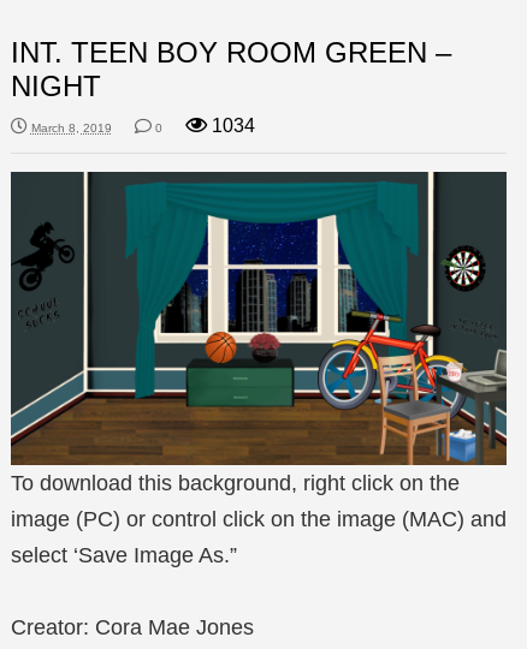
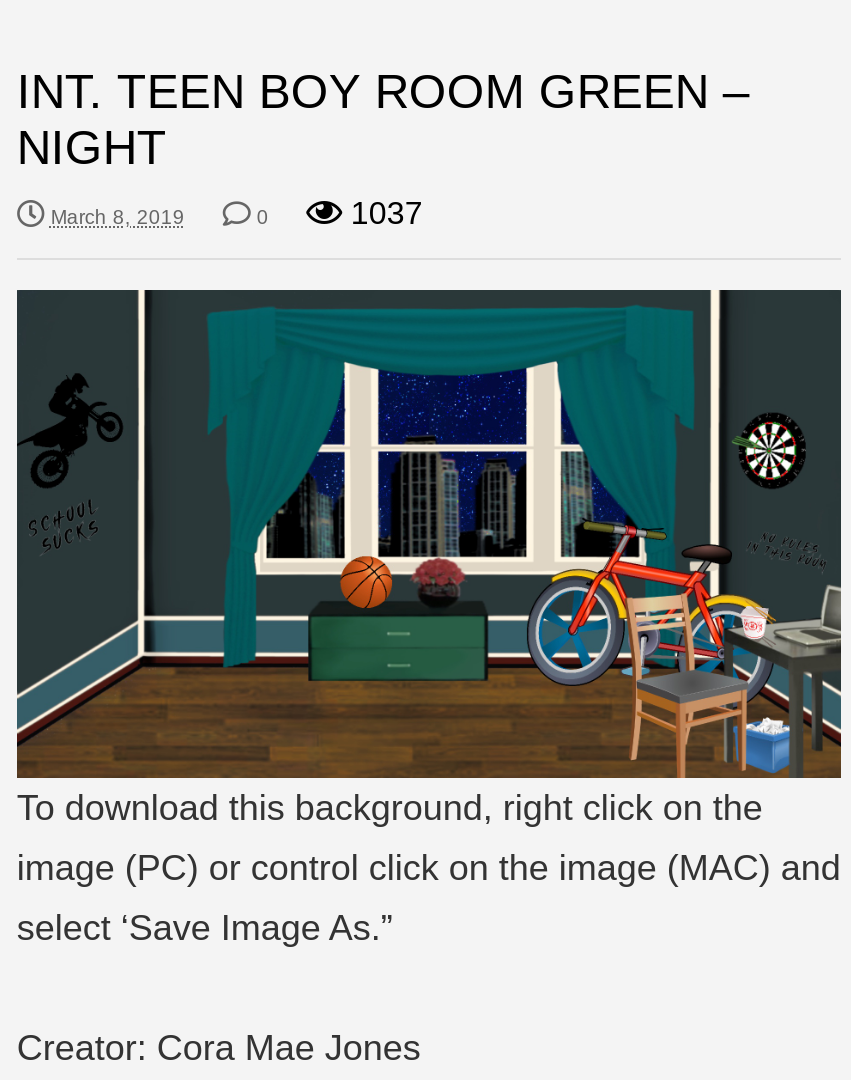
[212,115,255,136] 1034 -> [351,196,423,230] 1037

